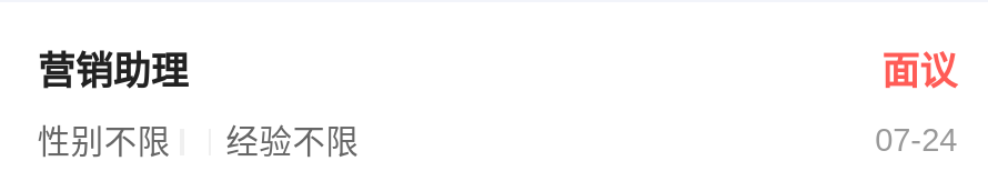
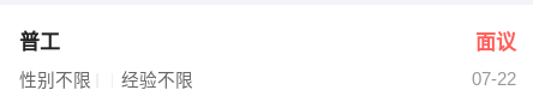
[38,52,188,94] 营销助理 -> [19,31,60,54] 普工
[875,122,957,157] 07-24 -> [472,69,516,89] 07-22

